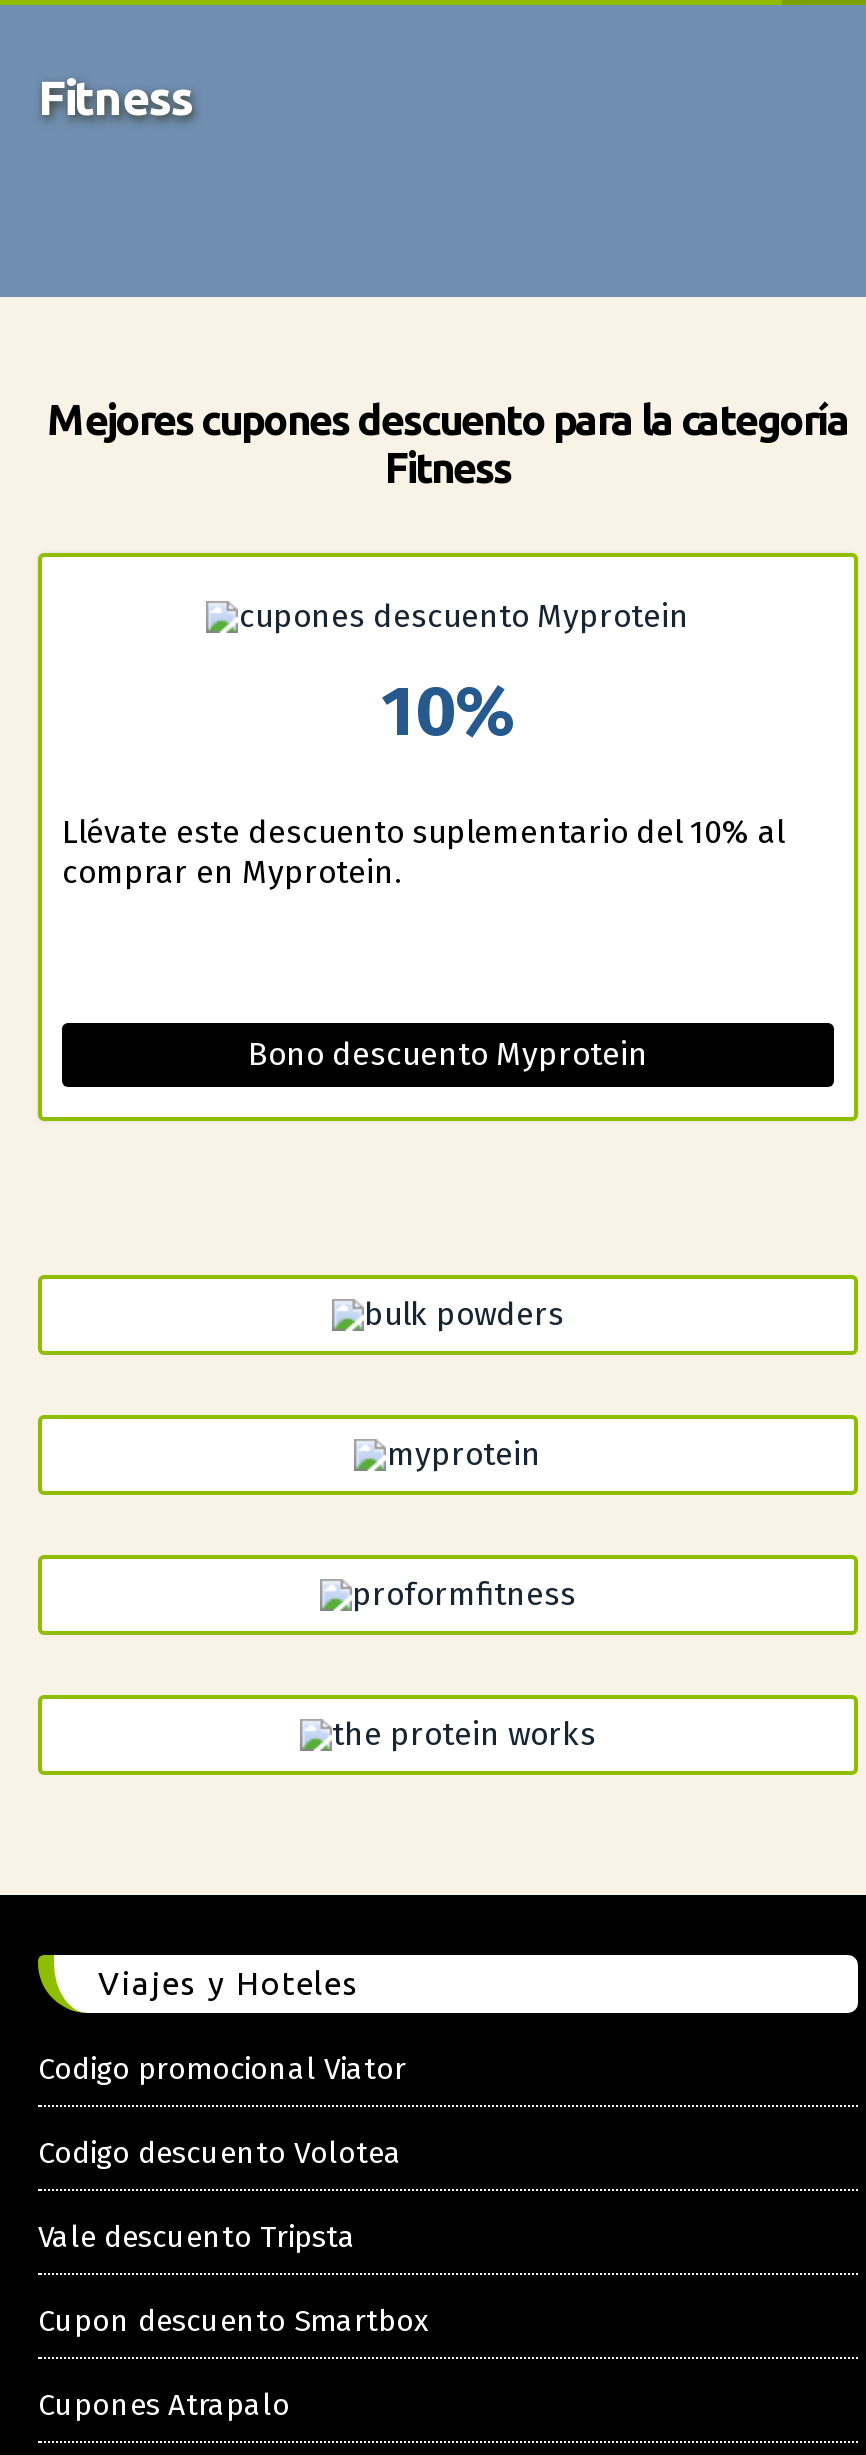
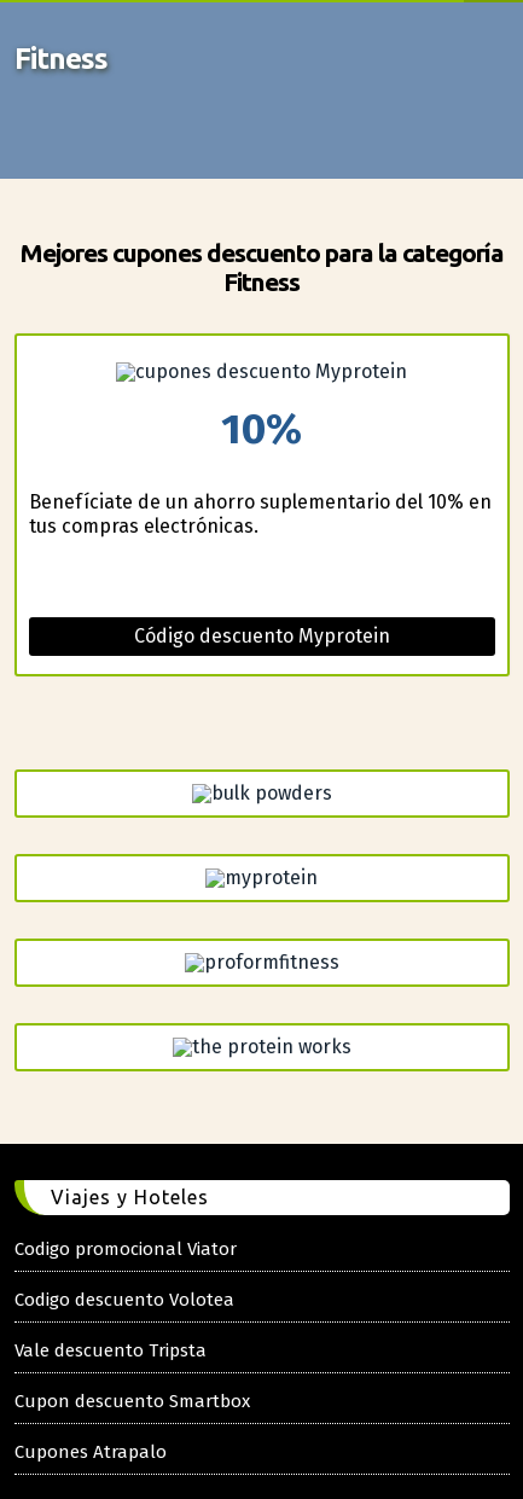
[62,812,784,890] Llévate este descuento suplementario del 10% al | comprar en Myprotein. -> [29,490,492,537] Benefíciate de un ahorro suplementario del 10% en | tus compras electrónicas.
[248,1034,648,1072] Bono descuento Myprotein -> [134,624,390,647] Código descuento Myprotein

